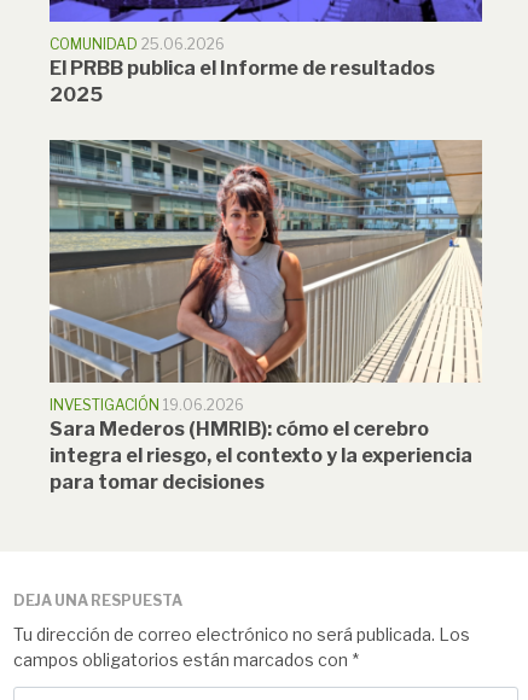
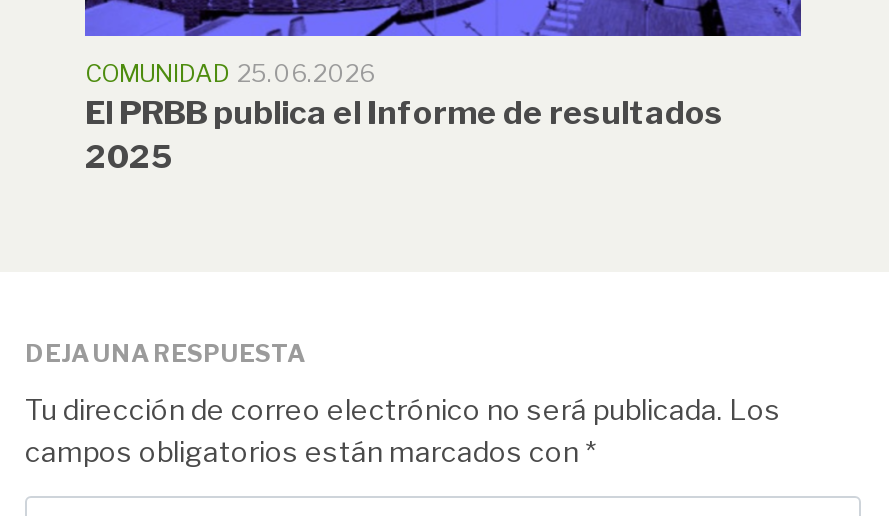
[48,139,483,494] [image] | INVESTIGACIÓN 19.06.2026 | Sara Mederos (HMRIB): cómo el cerebro | integra el riesgo, el contexto y la experiencia | para tomar decisiones -> none

